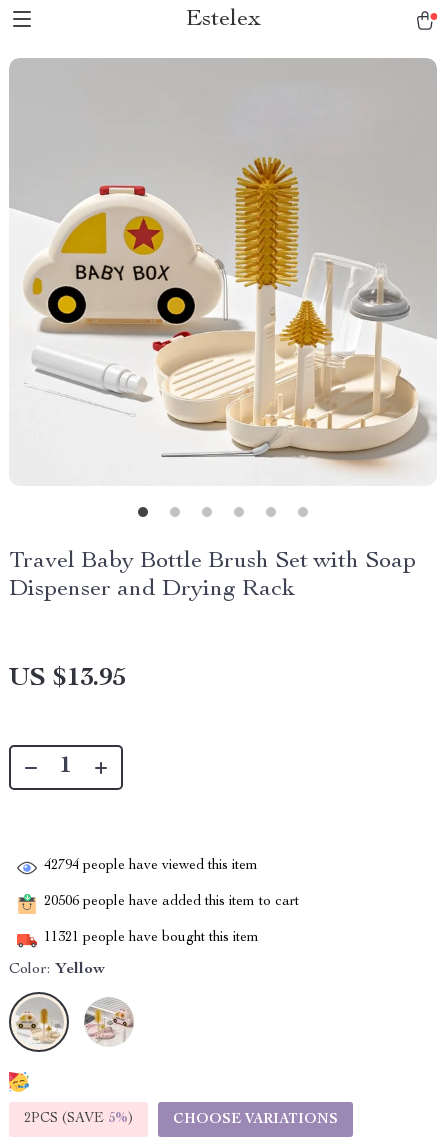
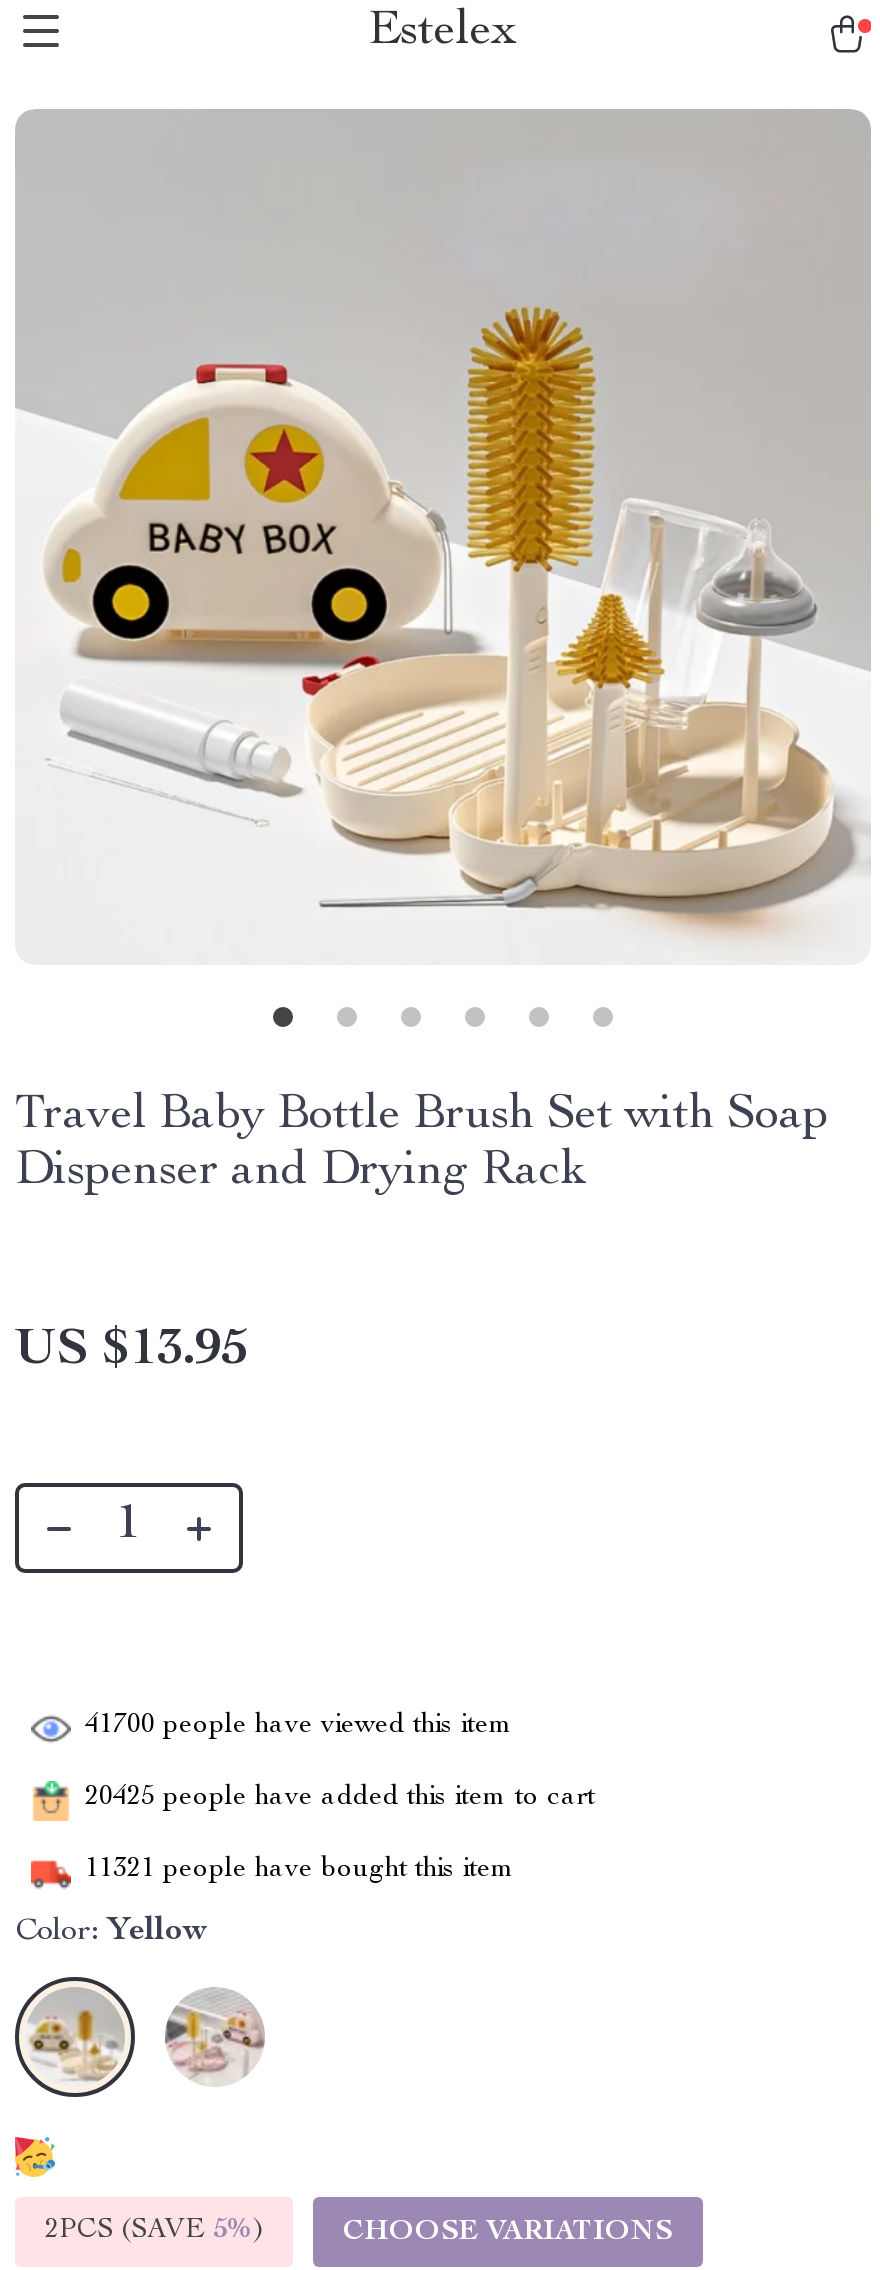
[44,859,258,873] 42794 people have viewed this item -> [85,1712,513,1740] 41700 people have viewed this item
[44,895,299,909] 20506 people have added this item to cart -> [85,1784,595,1812] 20425 people have added this item to cart

